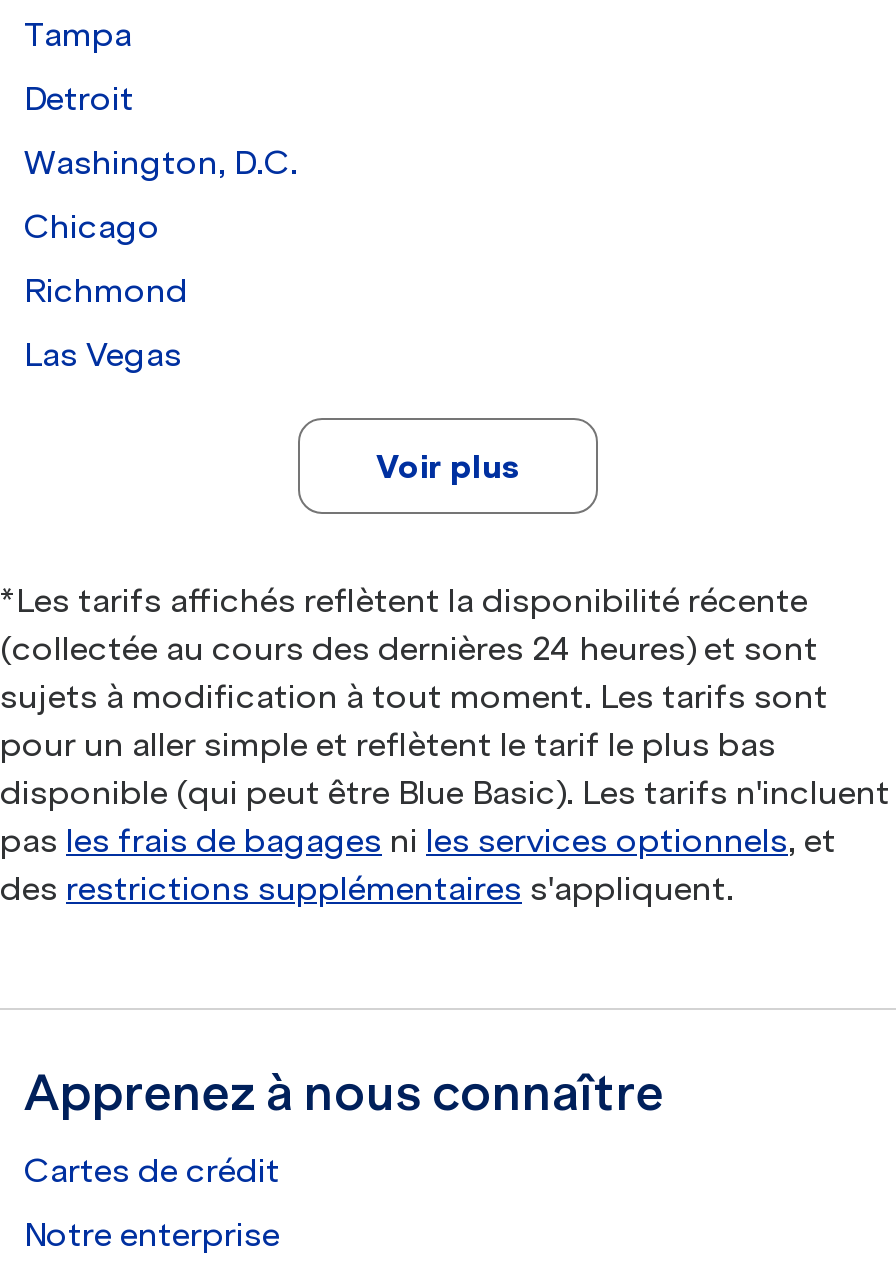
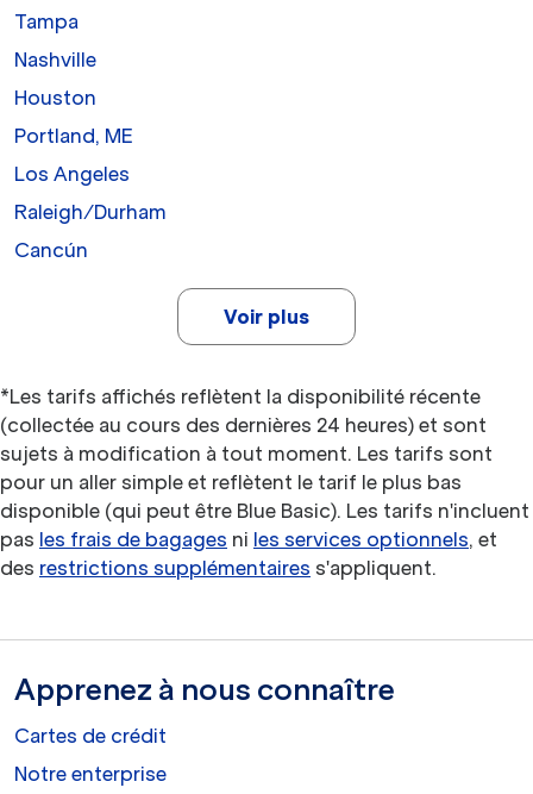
[24,78,298,374] Detroit | Washington, D.C. | Chicago | Richmond | Las Vegas -> [14,48,167,262] Nashville | Houston | Portland, ME | Los Angeles | Raleigh/Durham | Cancún

